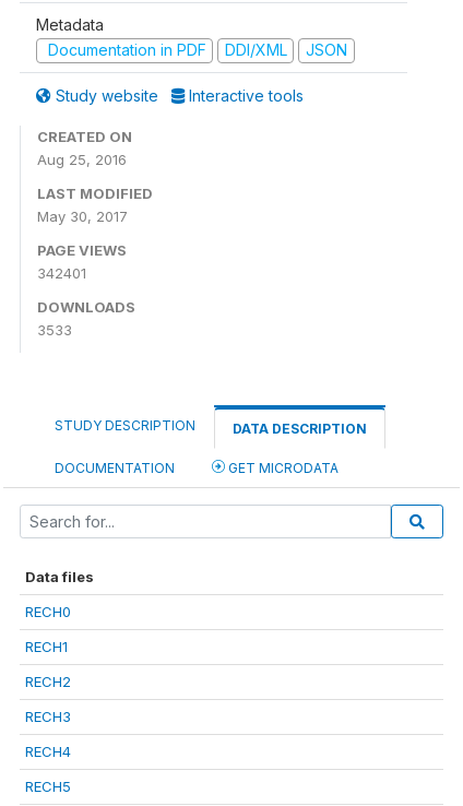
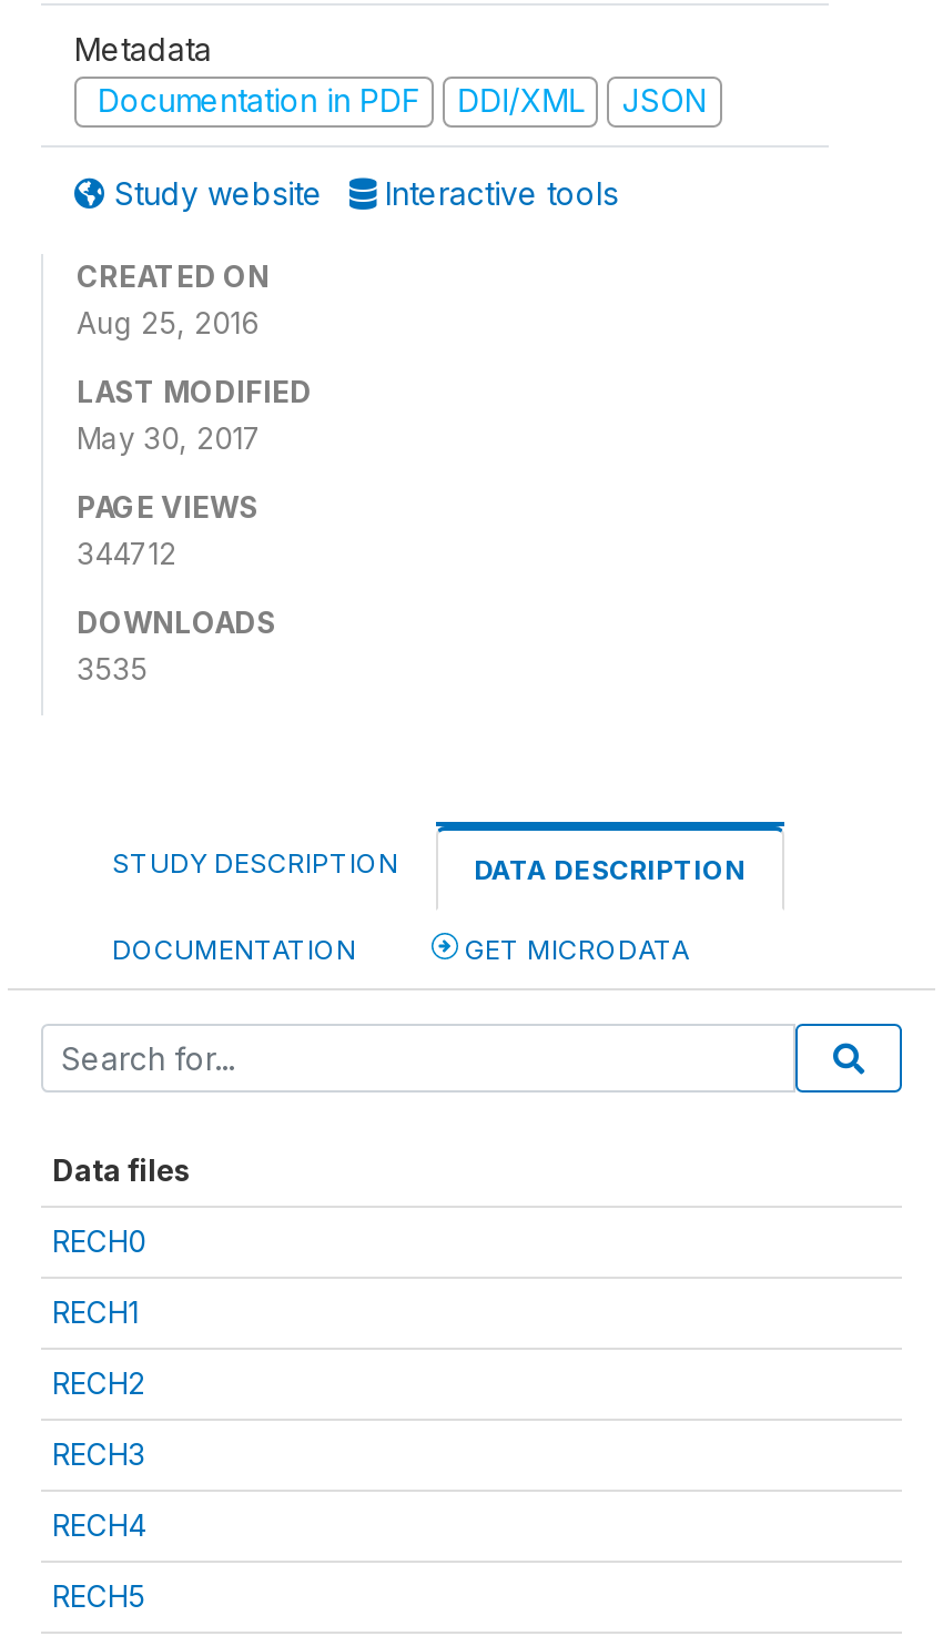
[37,264,86,281] 342401 -> [77,535,176,570] 344712
[37,321,72,338] 3533 -> [77,650,148,685] 3535

